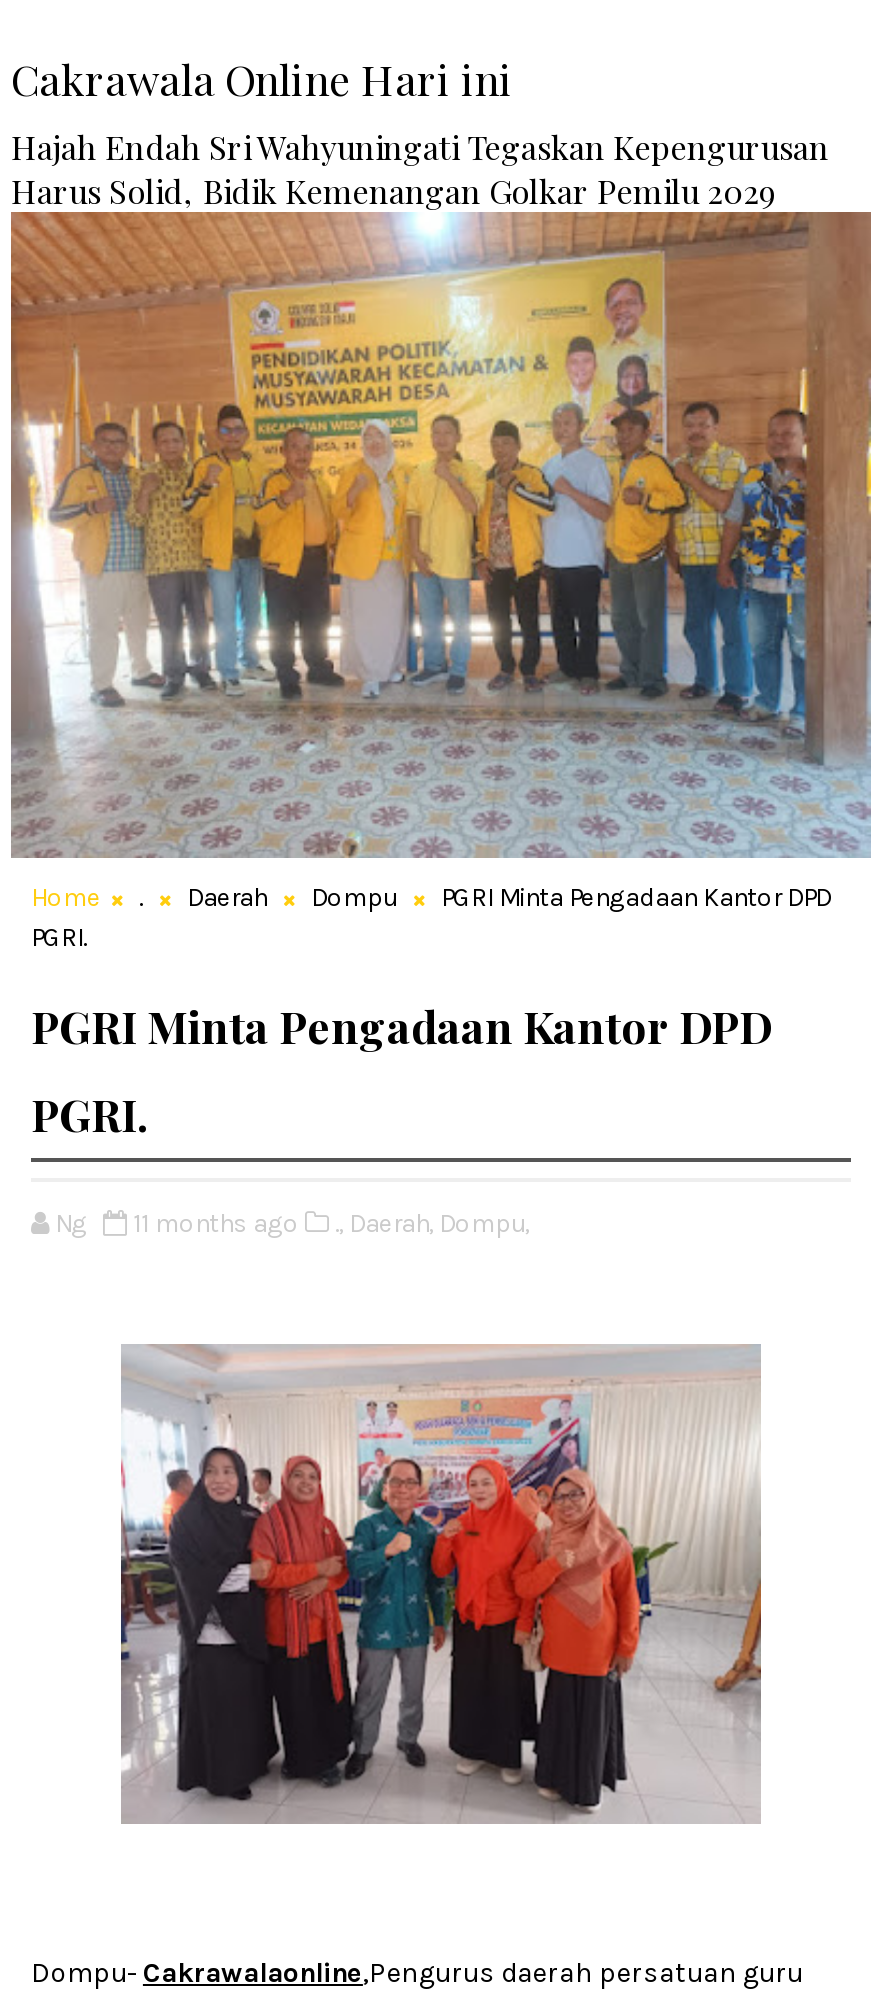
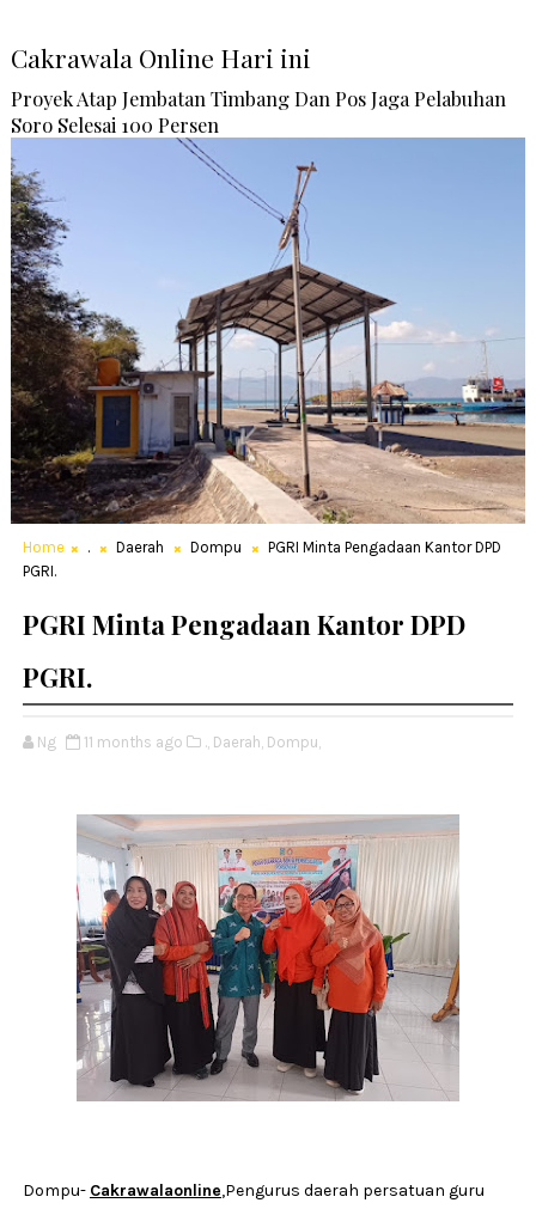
[9,125,873,860] [image] | Hajah Endah Sri Wahyuningati Tegaskan Kepengurusan | Harus Solid, Bidik Kemenangan Golkar Pemilu 2029 -> [10,85,526,524] [image] | Proyek Atap Jembatan Timbang Dan Pos Jaga Pelabuhan | Soro Selesai 100 Persen

